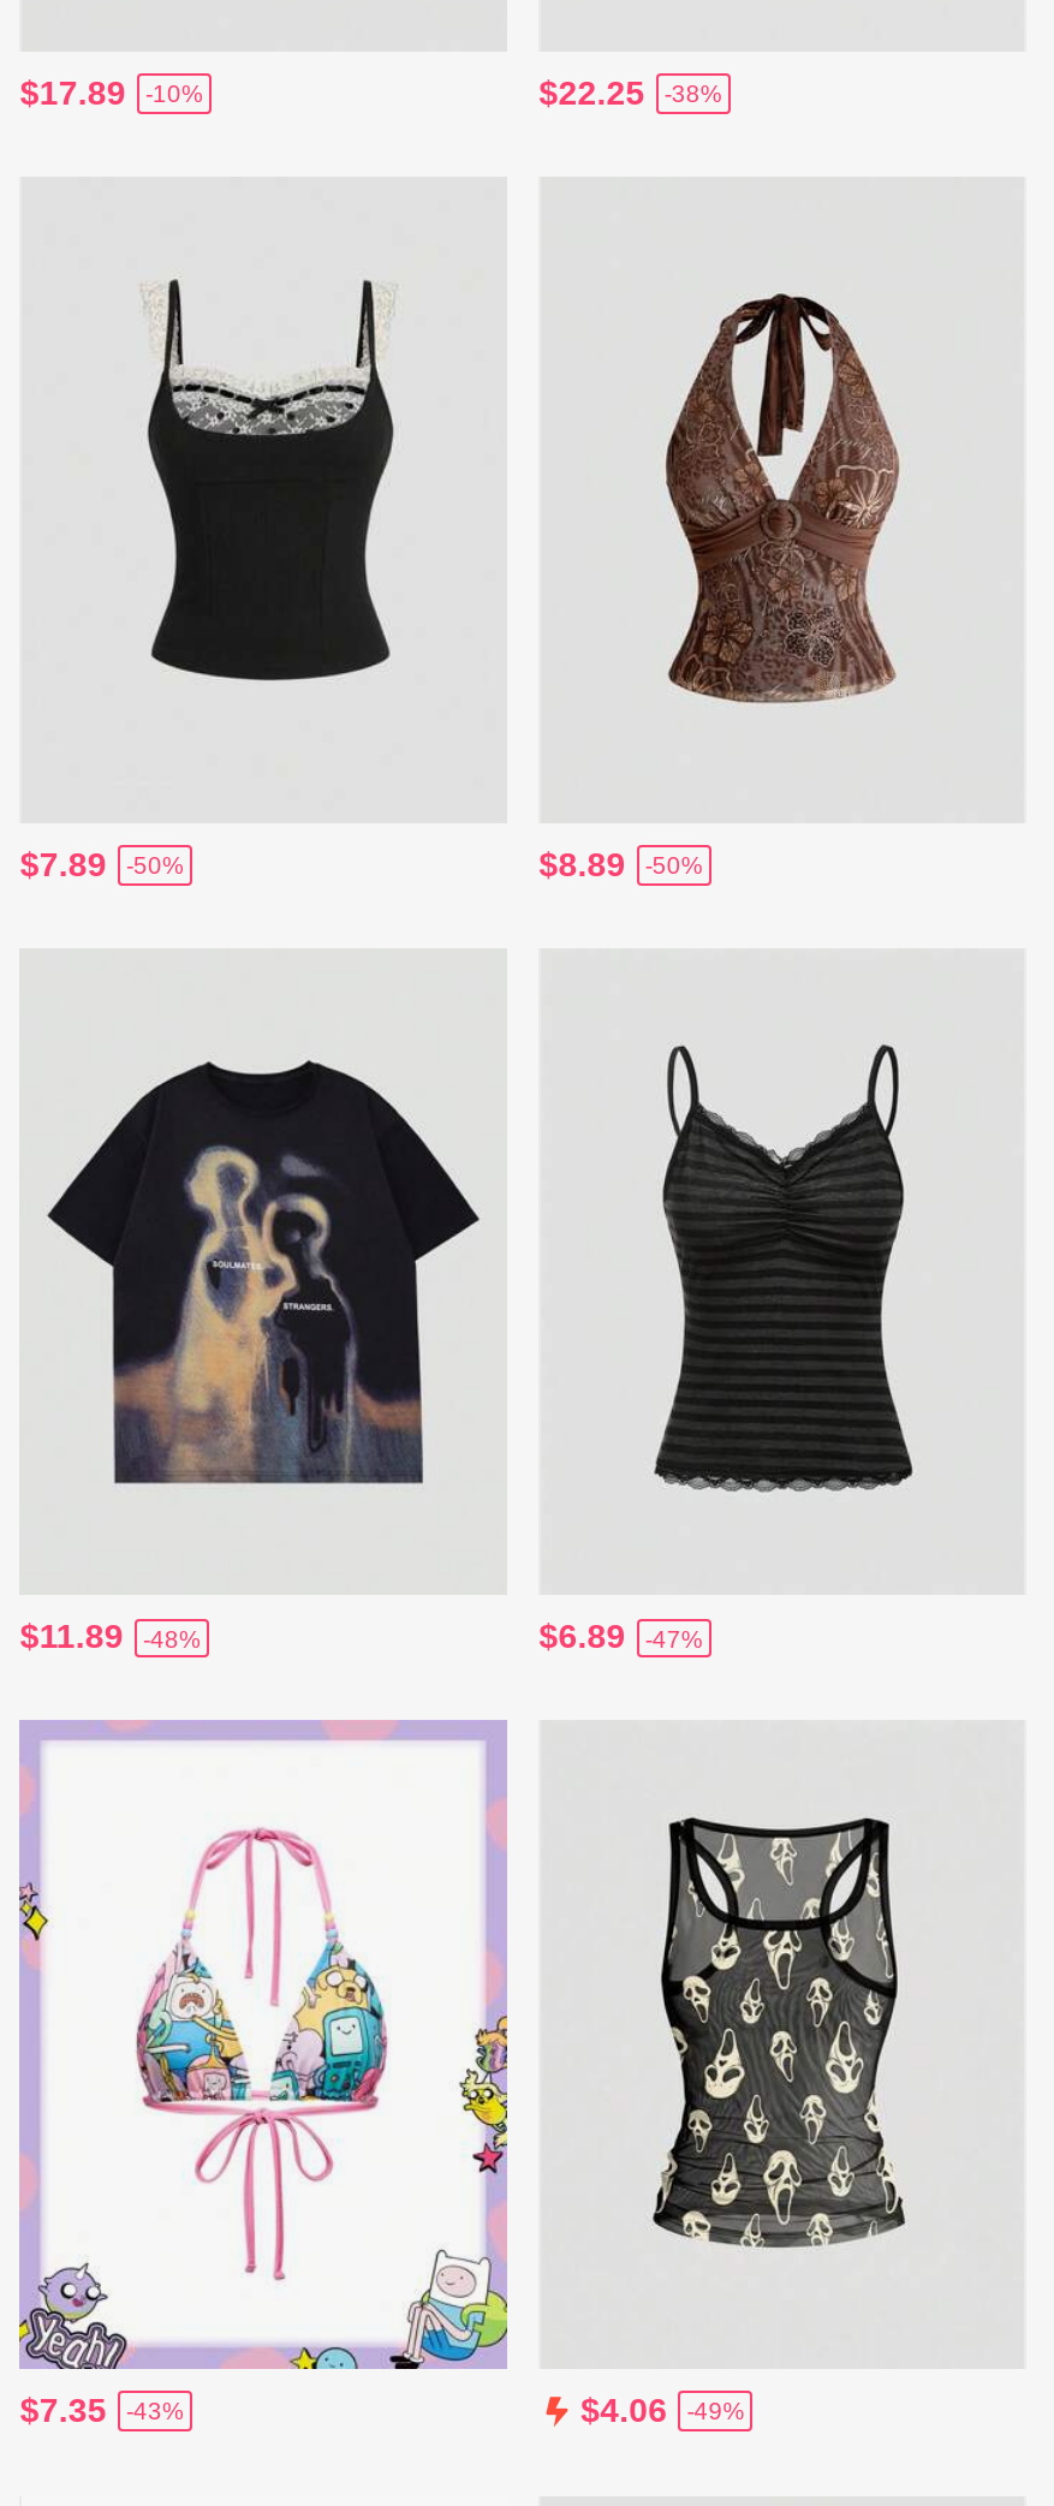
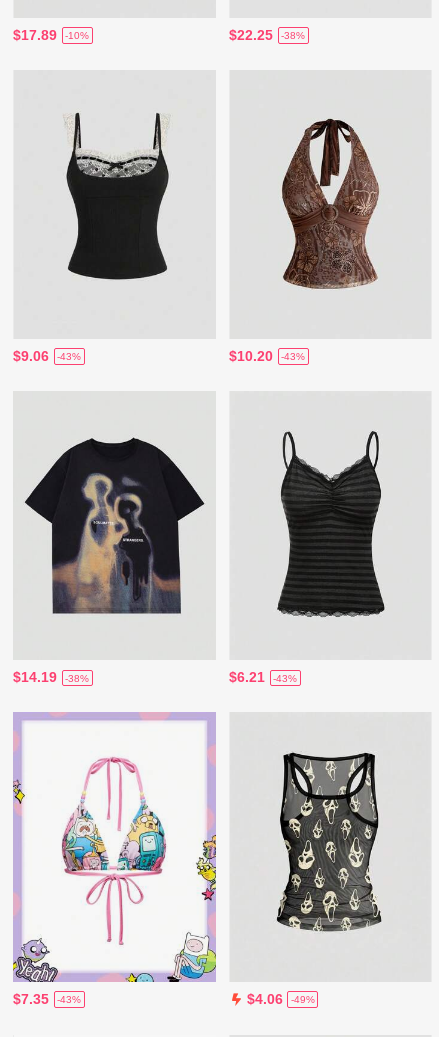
[20,845,106,884] $7.89 -> [13,348,49,364] $9.06
[126,853,184,879] -50% -> [57,351,81,362] -43%
[539,845,625,884] $8.89 -> [229,348,273,364] $10.20
[645,853,703,879] -50% -> [281,351,305,362] -43%
[20,1618,123,1656] $11.89 -> [13,669,57,685] $14.19
[143,1625,201,1652] -48% -> [65,673,89,684] -38%
[539,1618,625,1656] $6.89 -> [229,669,265,685] $6.21
[645,1625,703,1652] -47% -> [273,673,297,684] -43%

